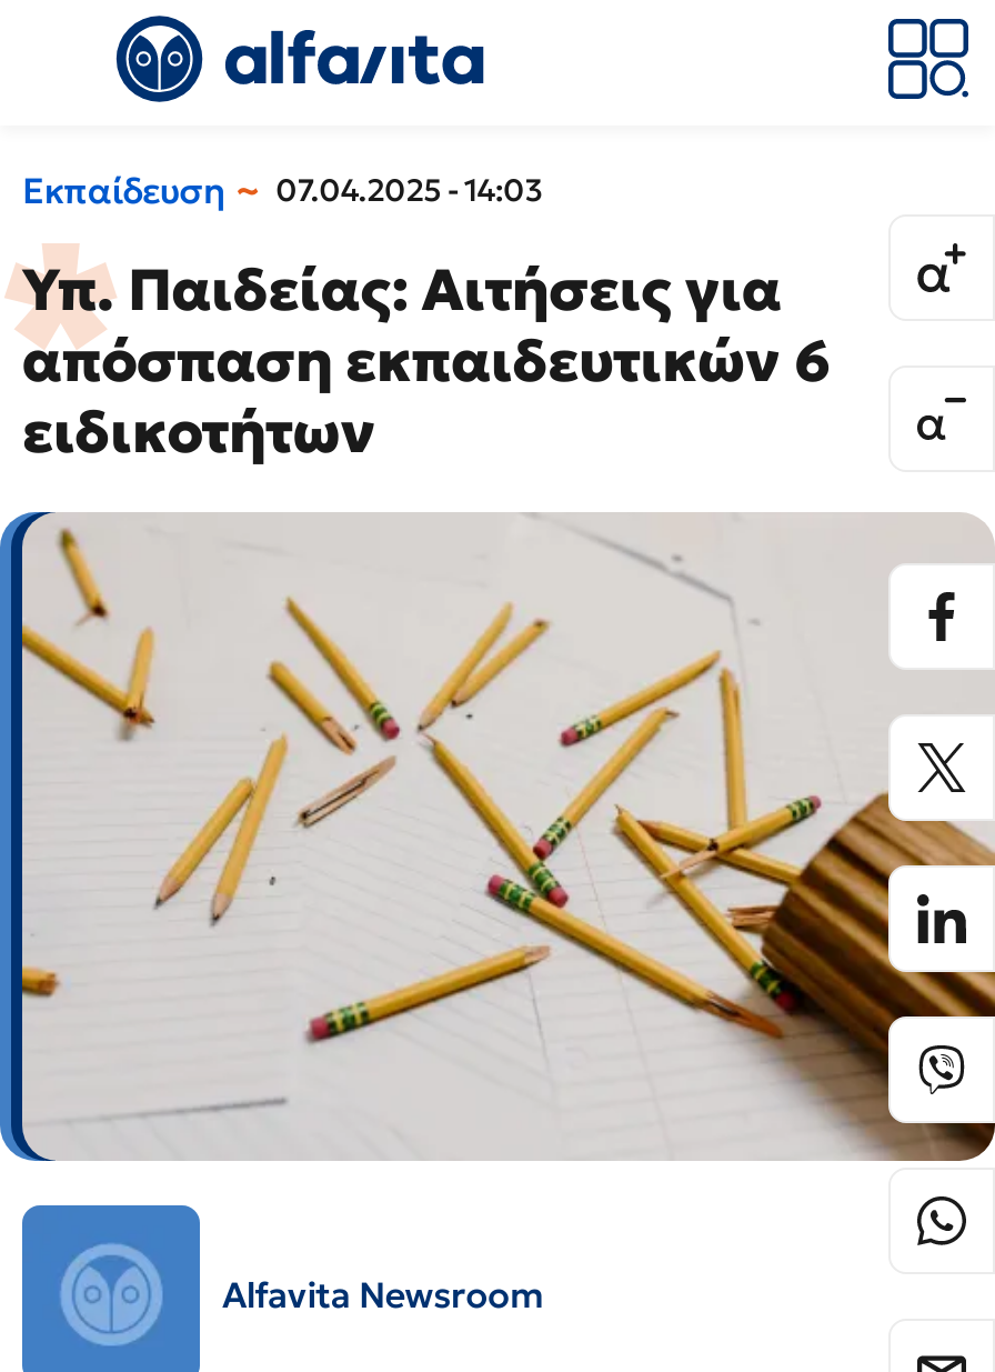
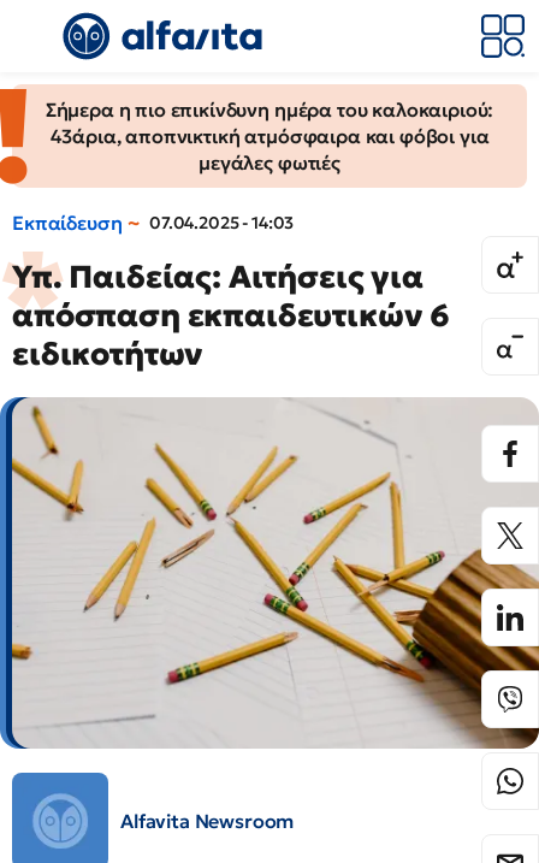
none -> [4,84,527,187] [image] | Σήμερα η πιο επικίνδυνη ημέρα του καλοκαιριού: | 43άρια, αποπνικτική ατμόσφαιρα και φόβοι για | μεγάλες φωτιές

